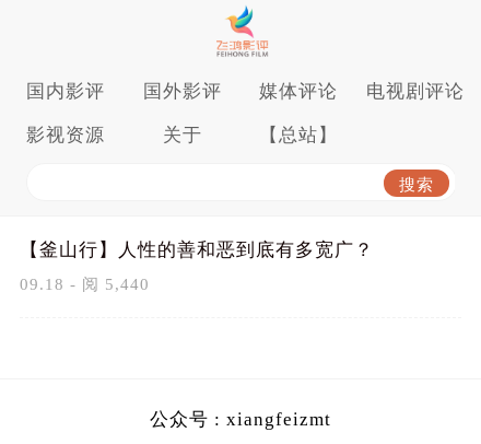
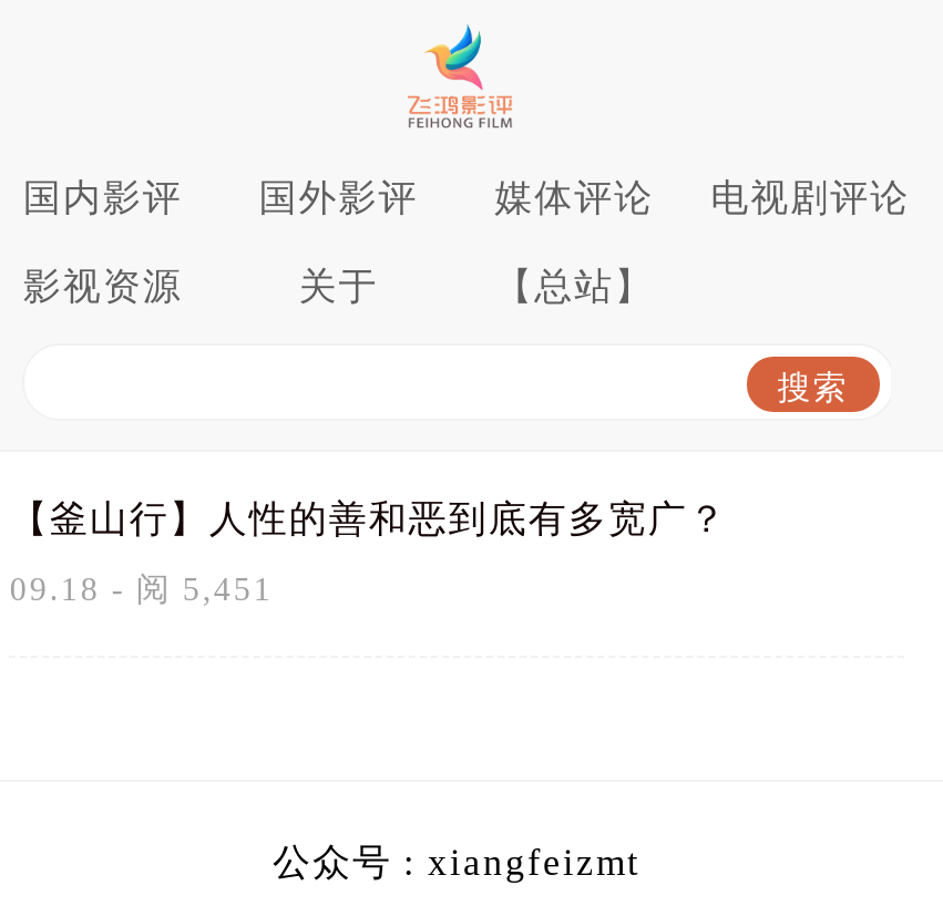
[20,276,150,293] 09.18 - 阅 5,440 -> [10,572,273,607] 09.18 - 阅 5,451

